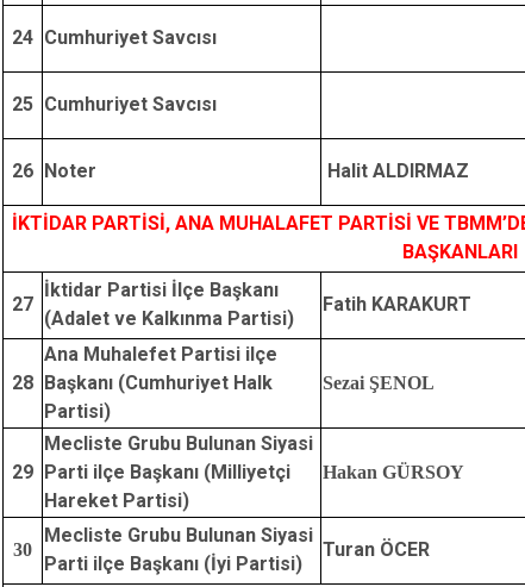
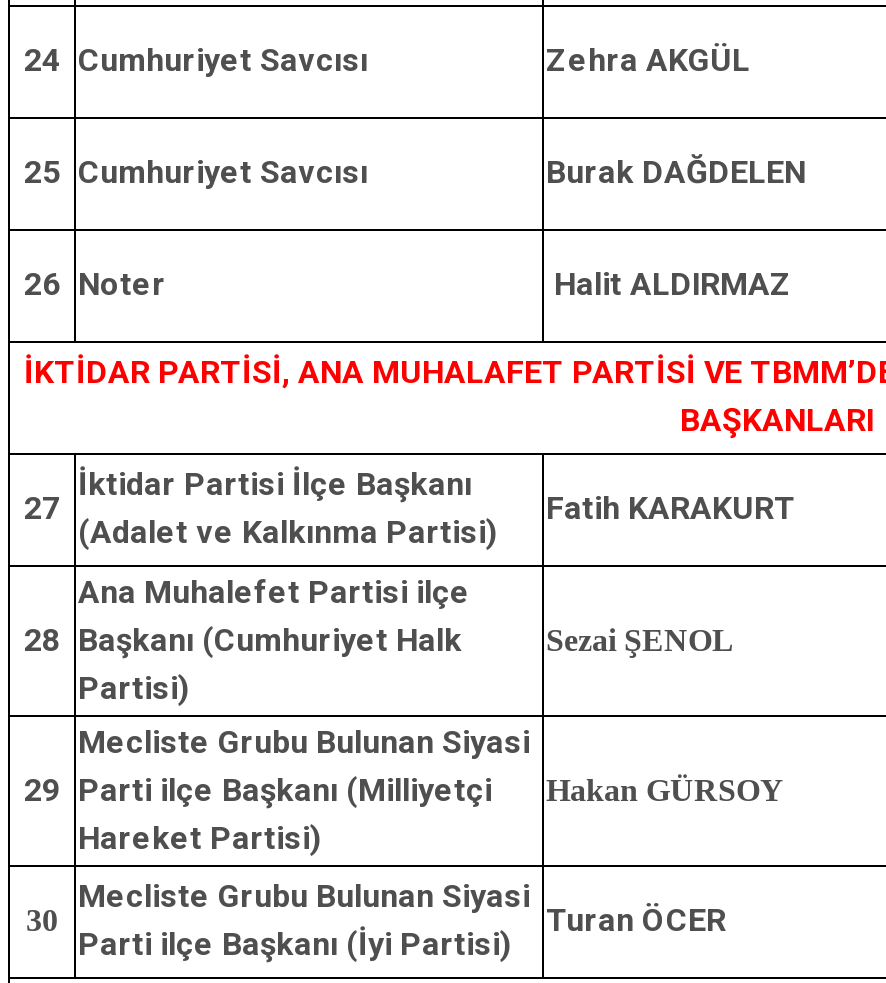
none -> [546,41,750,79] Zehra AKGÜL
none -> [546,153,806,191] Burak DAĞDELEN

